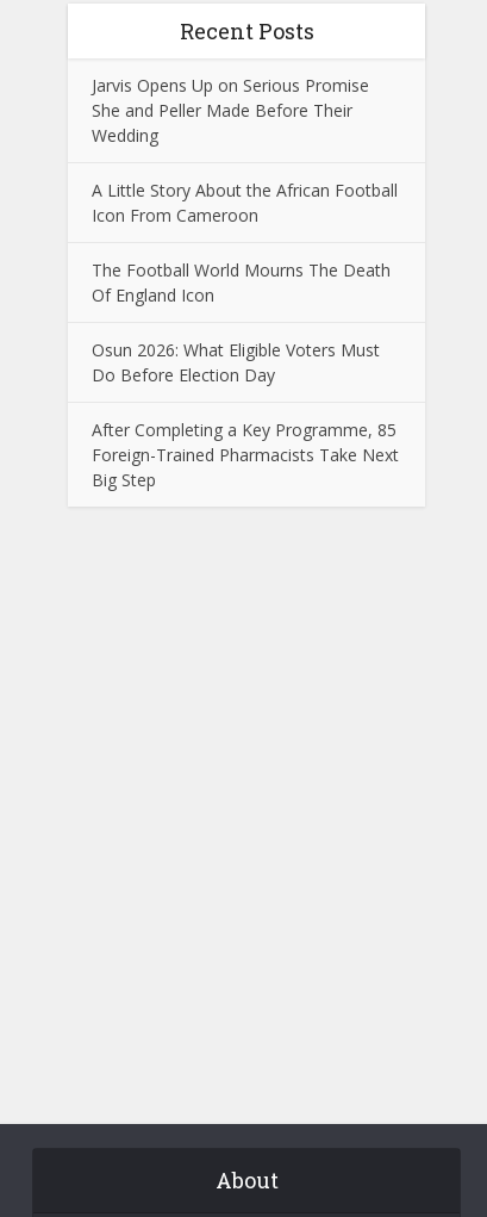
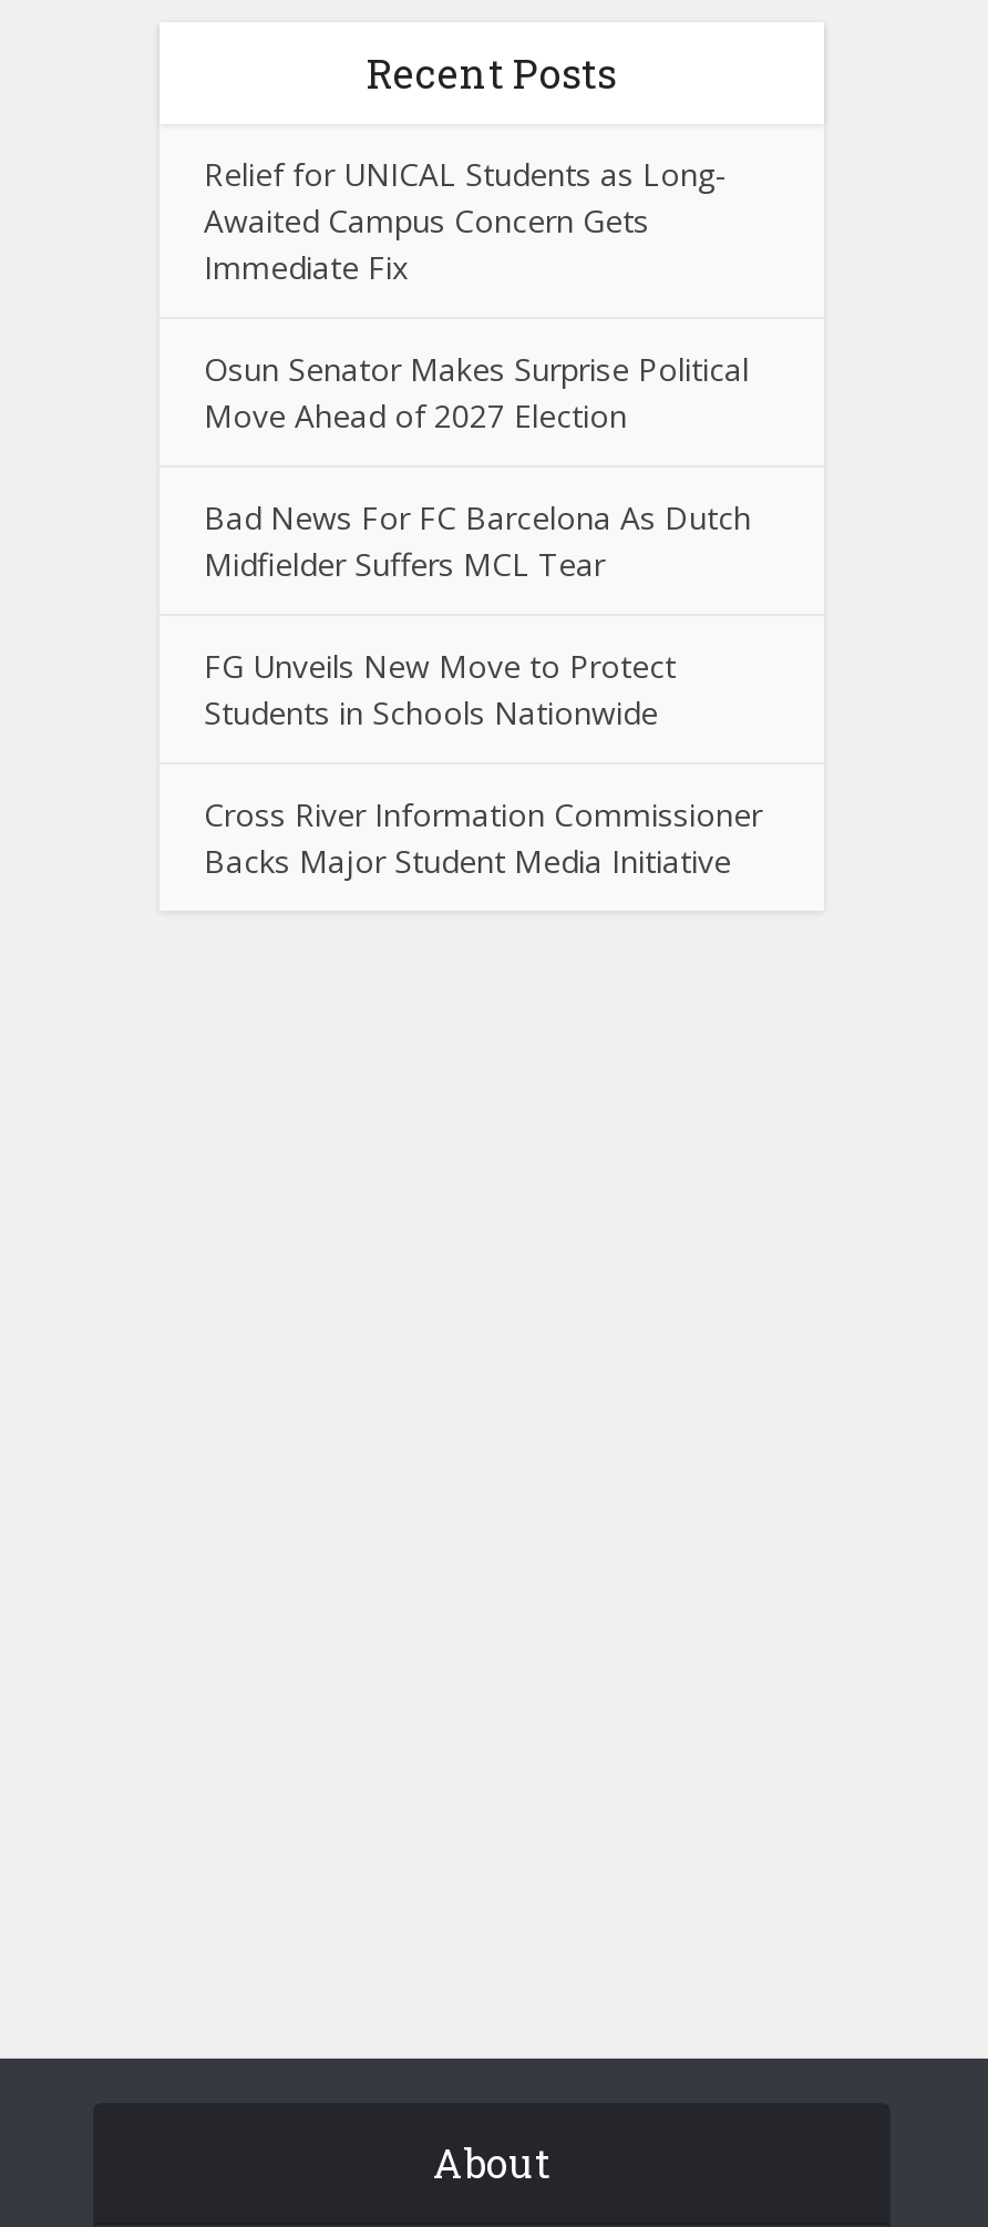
[92,74,369,147] Jarvis Opens Up on Serious Promise | She and Peller Made Before Their | Wedding -> [204,153,727,288] Relief for UNICAL Students as Long- | Awaited Campus Concern Gets | Immediate Fix
[92,179,398,226] A Little Story About the African Football | Icon From Cameroon -> [204,348,749,437] Osun Senator Makes Surprise Political | Move Ahead of 2027 Election
[92,259,391,306] The Football World Mourns The Death | Of England Icon -> [204,496,751,585] Bad News For FC Barcelona As Dutch | Midfielder Suffers MCL Tear
[92,339,380,386] Osun 2026: What Eligible Voters Must | Do Before Election Day -> [204,645,676,733] FG Unveils New Move to Protect | Students in Schools Nationwide
[92,418,399,491] After Completing a Key Programme, 85 | Foreign-Trained Pharmacists Take Next | Big Step -> [204,793,762,882] Cross River Information Commissioner | Backs Major Student Media Initiative

